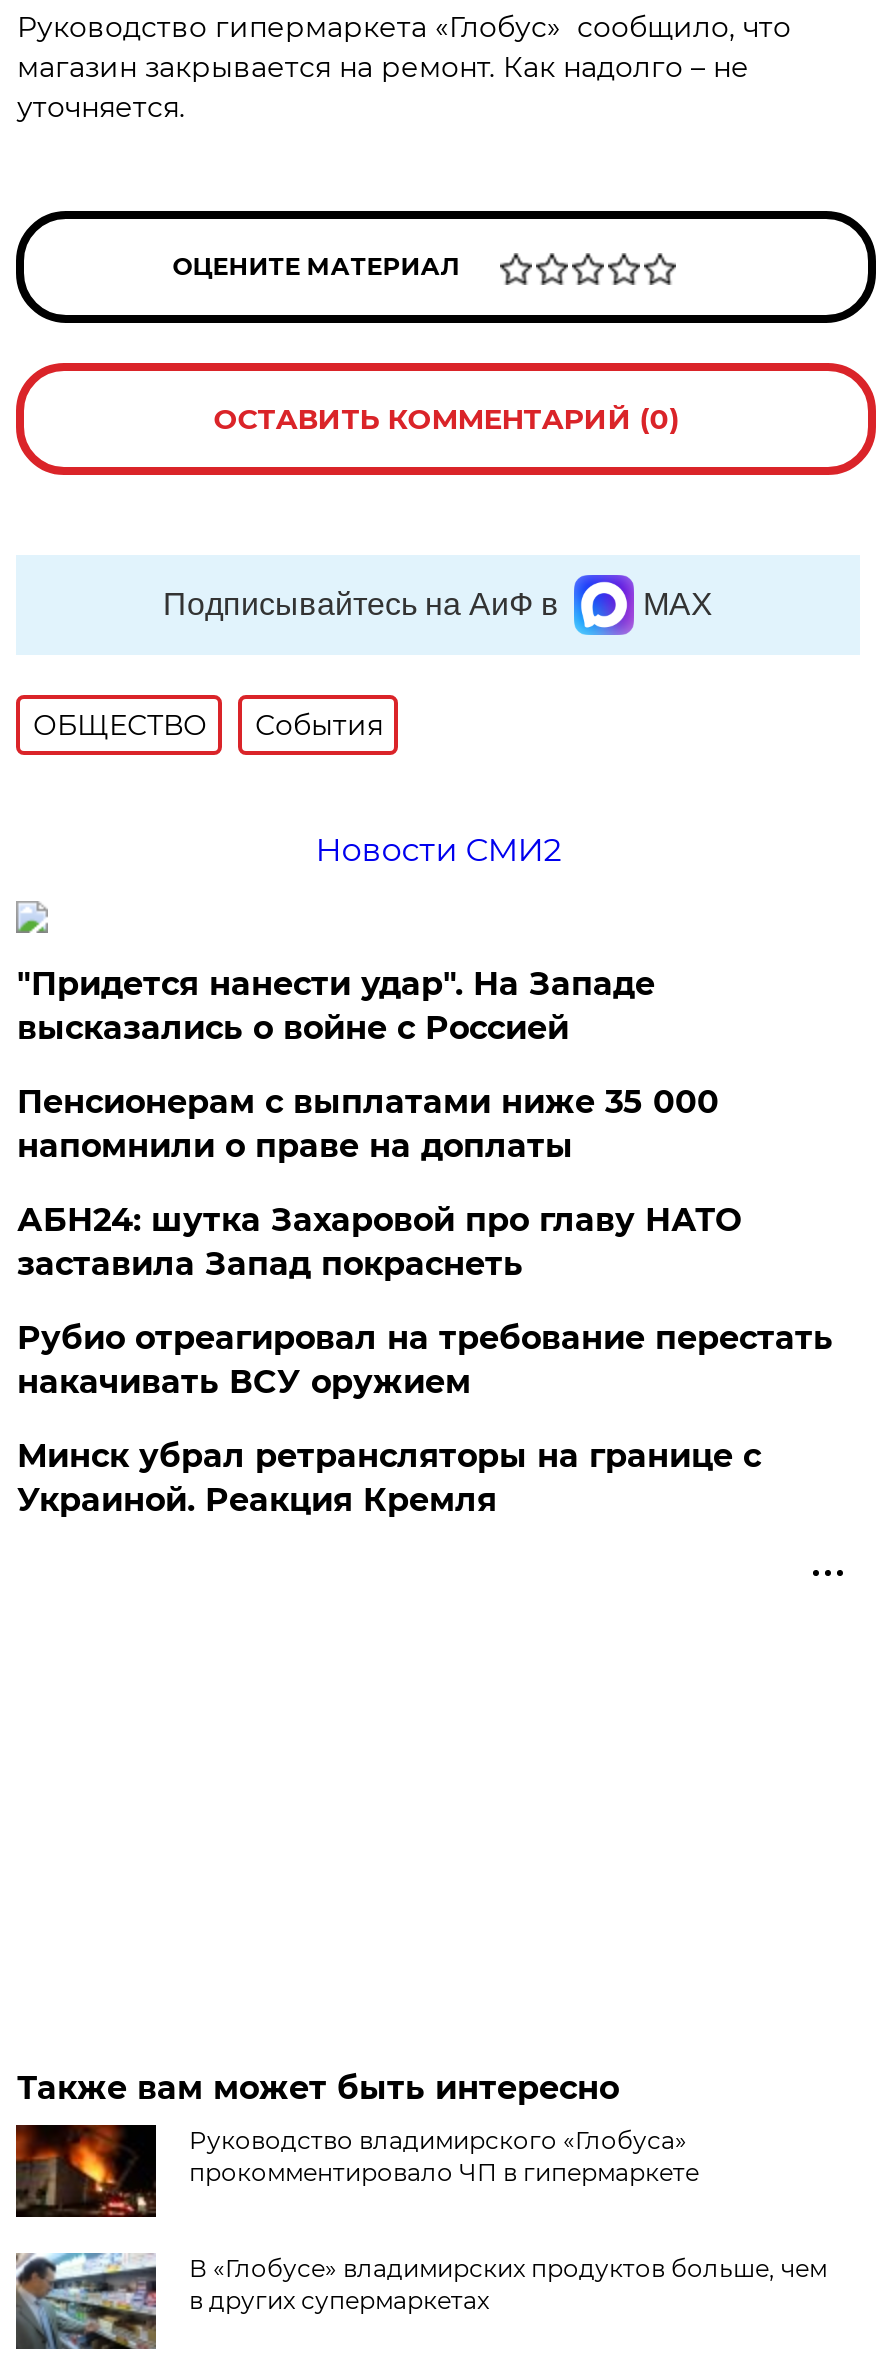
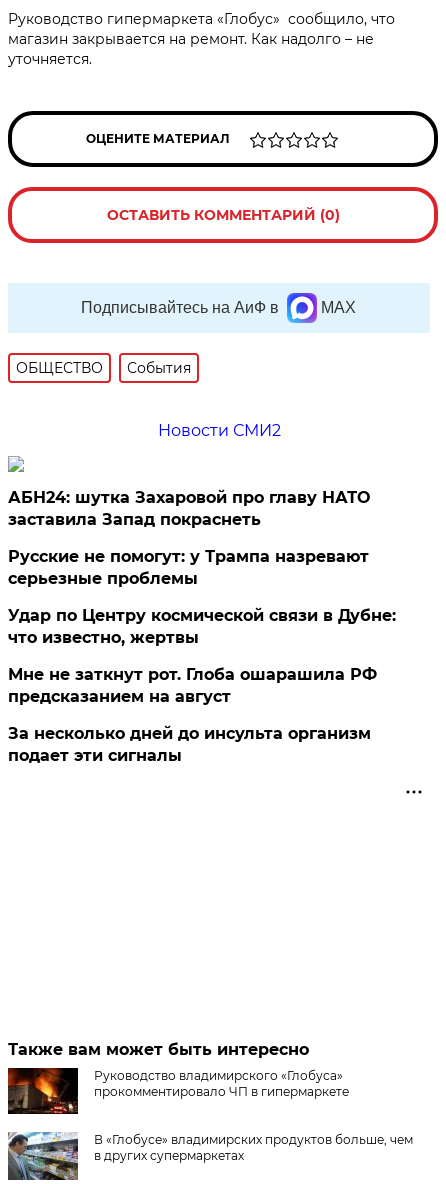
[17,965,719,1165] "Придется нанести удар". На Западе | высказались о войне с Россией | Пенсионерам с выплатами ниже 35 000 | напомнили о праве на доплаты -> none
moved [17,1201,741,1283] -> [8,488,370,529]: АБН24: шутка Захаровой про главу НАТО | заставила Запад покраснеть
[17,1319,833,1519] Рубио отреагировал на требование перестать | накачивать ВСУ оружием | Минск убрал ретрансляторы на границе с | Украиной. Реакция Кремля -> [8,547,396,765] Русские не помогут: у Трампа назревают | серьезные проблемы | Удар по Центру космической связи в Дубне: | что известно, жертвы | Мне не заткнут рот. Глоба ошарашила РФ | предсказанием на август | За несколько дней до инсульта организм | подает эти сигналы

